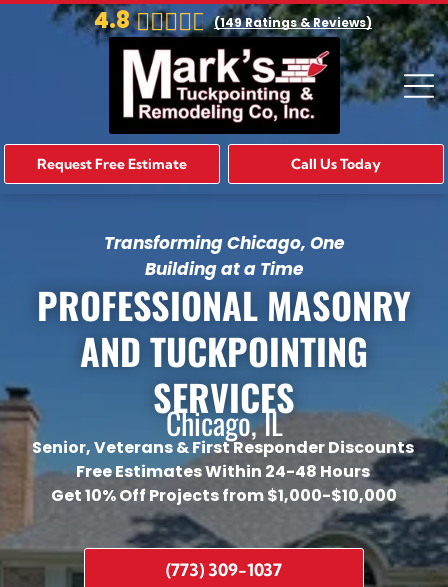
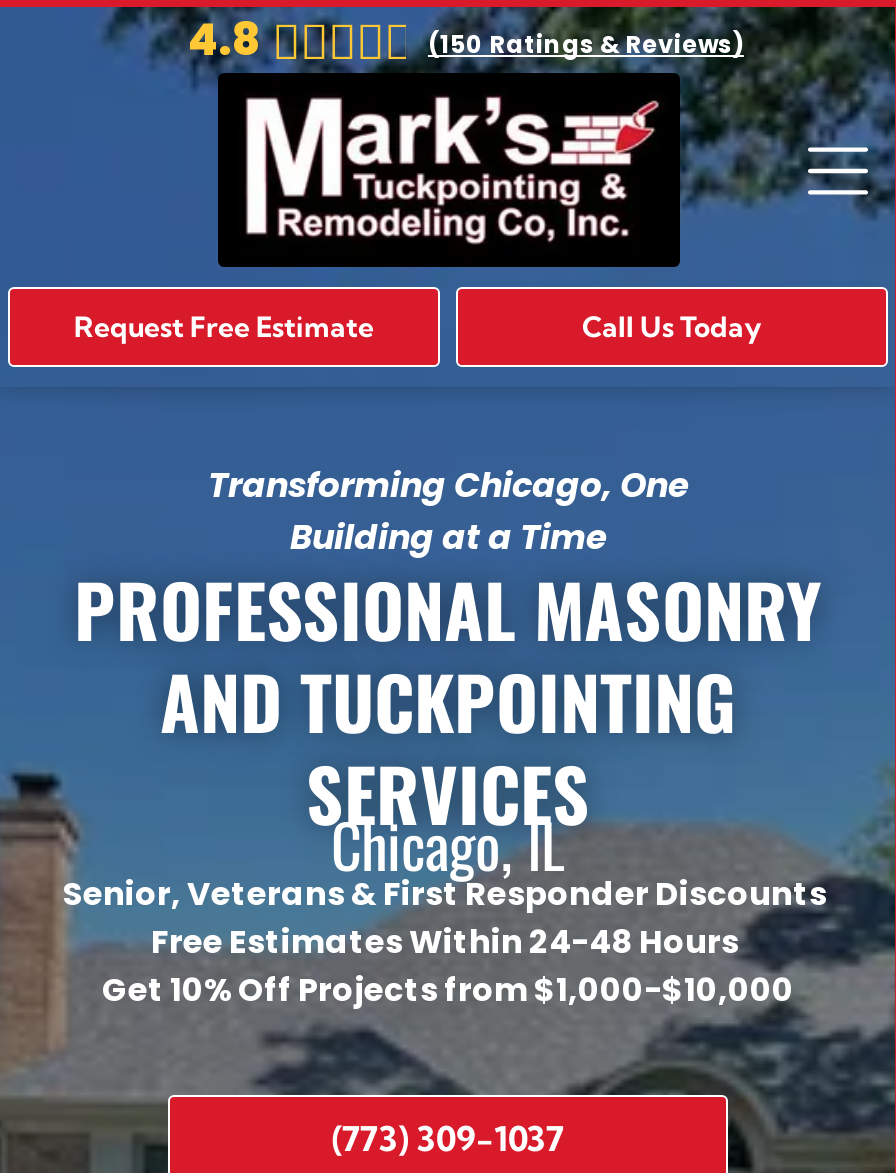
[214,13,372,30] (149 Ratings & Reviews) -> [428,26,744,60] (150 Ratings & Reviews)

